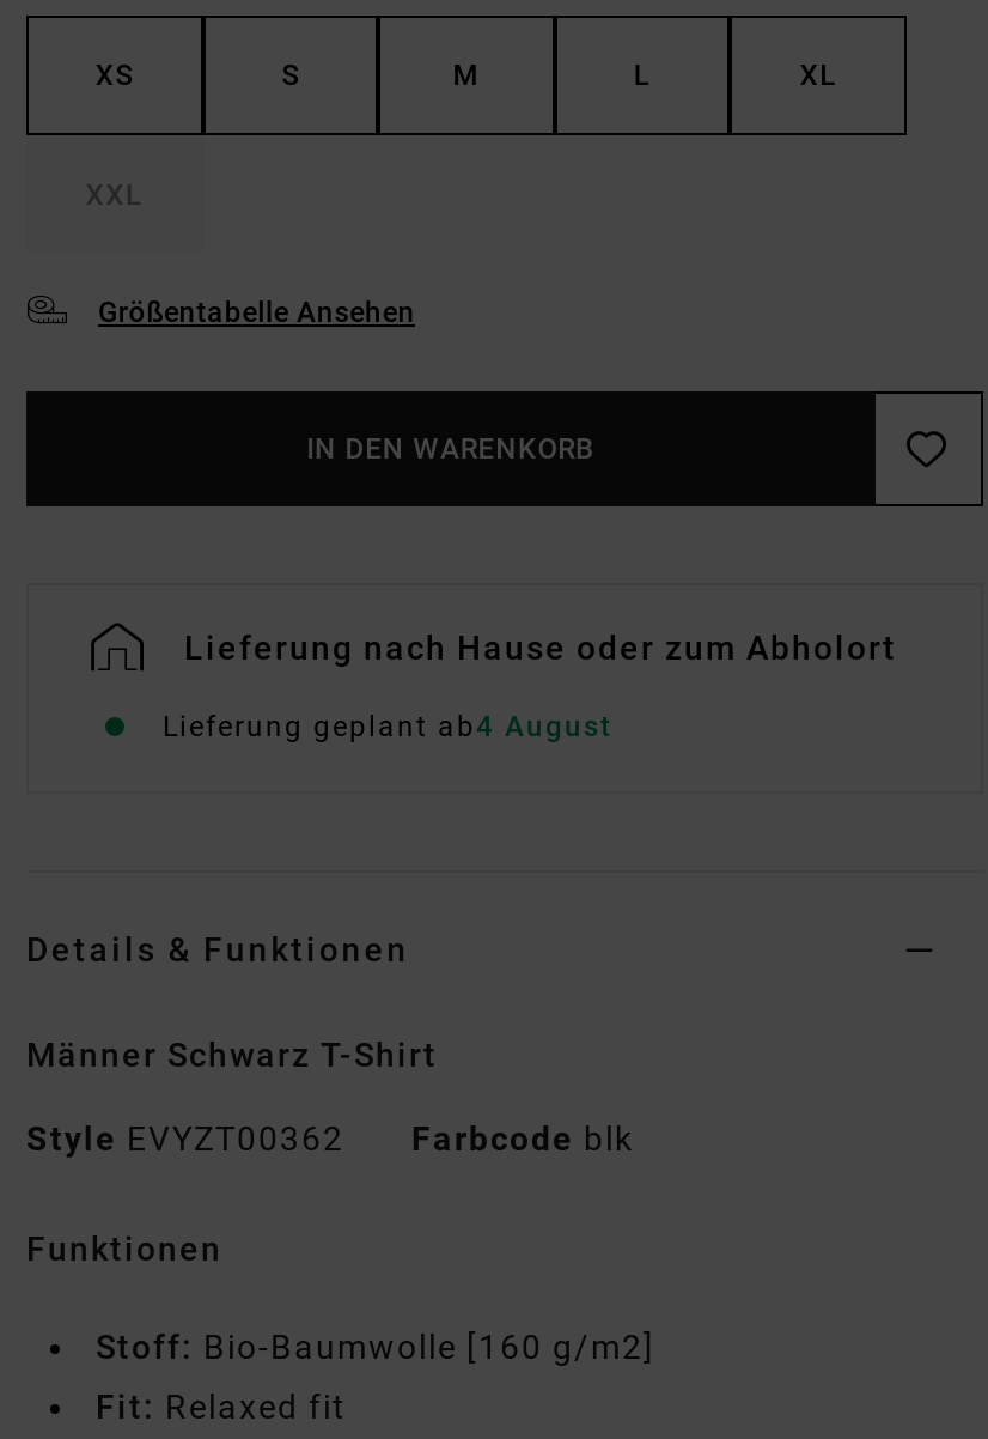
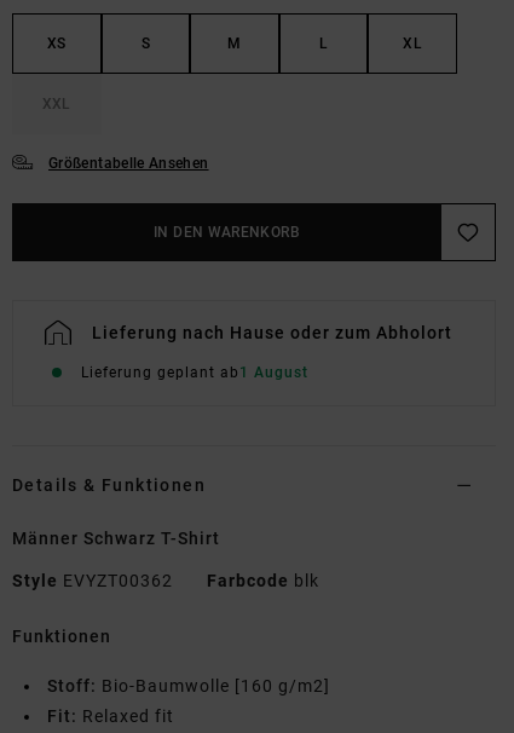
[163,711,612,745] Lieferung geplant ab4 August -> [81,365,308,382] Lieferung geplant ab1 August

